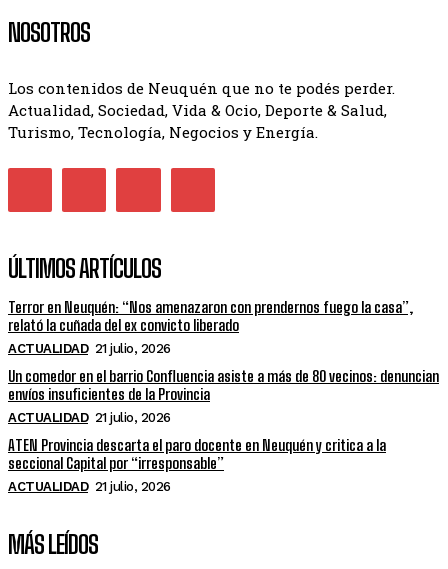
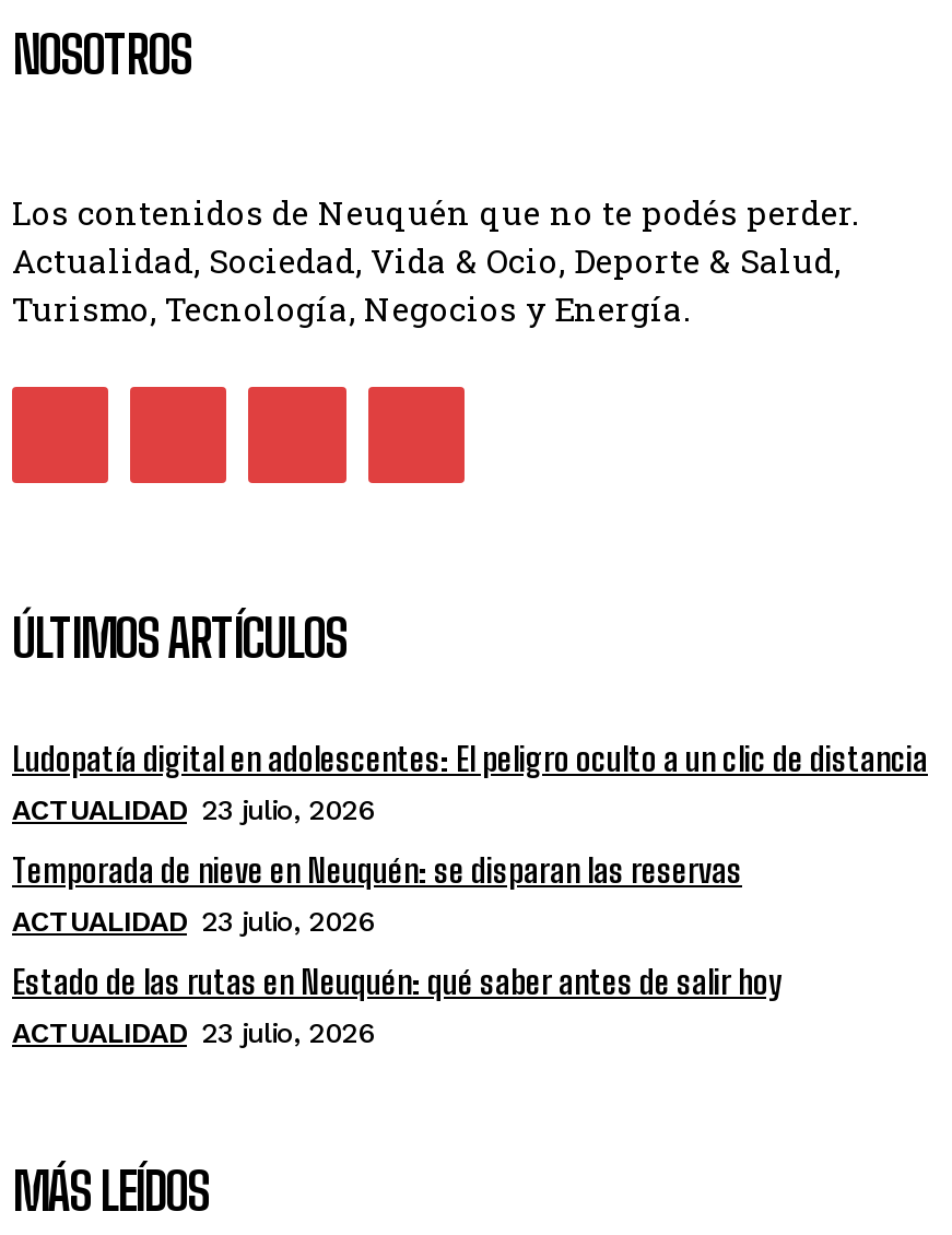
moved [8,254,161,283] -> [12,606,346,669]: ÚLTIMOS ARTÍCULOS
[8,298,413,356] Terror en Neuquén: “Nos amenazaron con prendernos fuego la casa”, | relató la cuñada del ex convicto liberado | ACTUALIDAD 21 julio, 2026 -> [12,739,928,827] Ludopatía digital en adolescentes: El peligro oculto a un clic de distancia | ACTUALIDAD 23 julio, 2026
[8,367,439,425] Un comedor en el barrio Confluencia asiste a más de 80 vecinos: denuncian | envíos insuficientes de la Provincia | ACTUALIDAD 21 julio, 2026 -> [12,851,742,938] Temporada de nieve en Neuquén: se disparan las reservas | ACTUALIDAD 23 julio, 2026
[8,436,386,494] ATEN Provincia descarta el paro docente en Neuquén y critica a la | seccional Capital por “irresponsable” | ACTUALIDAD 21 julio, 2026 -> [12,962,781,1050] Estado de las rutas en Neuquén: qué saber antes de salir hoy | ACTUALIDAD 23 julio, 2026

